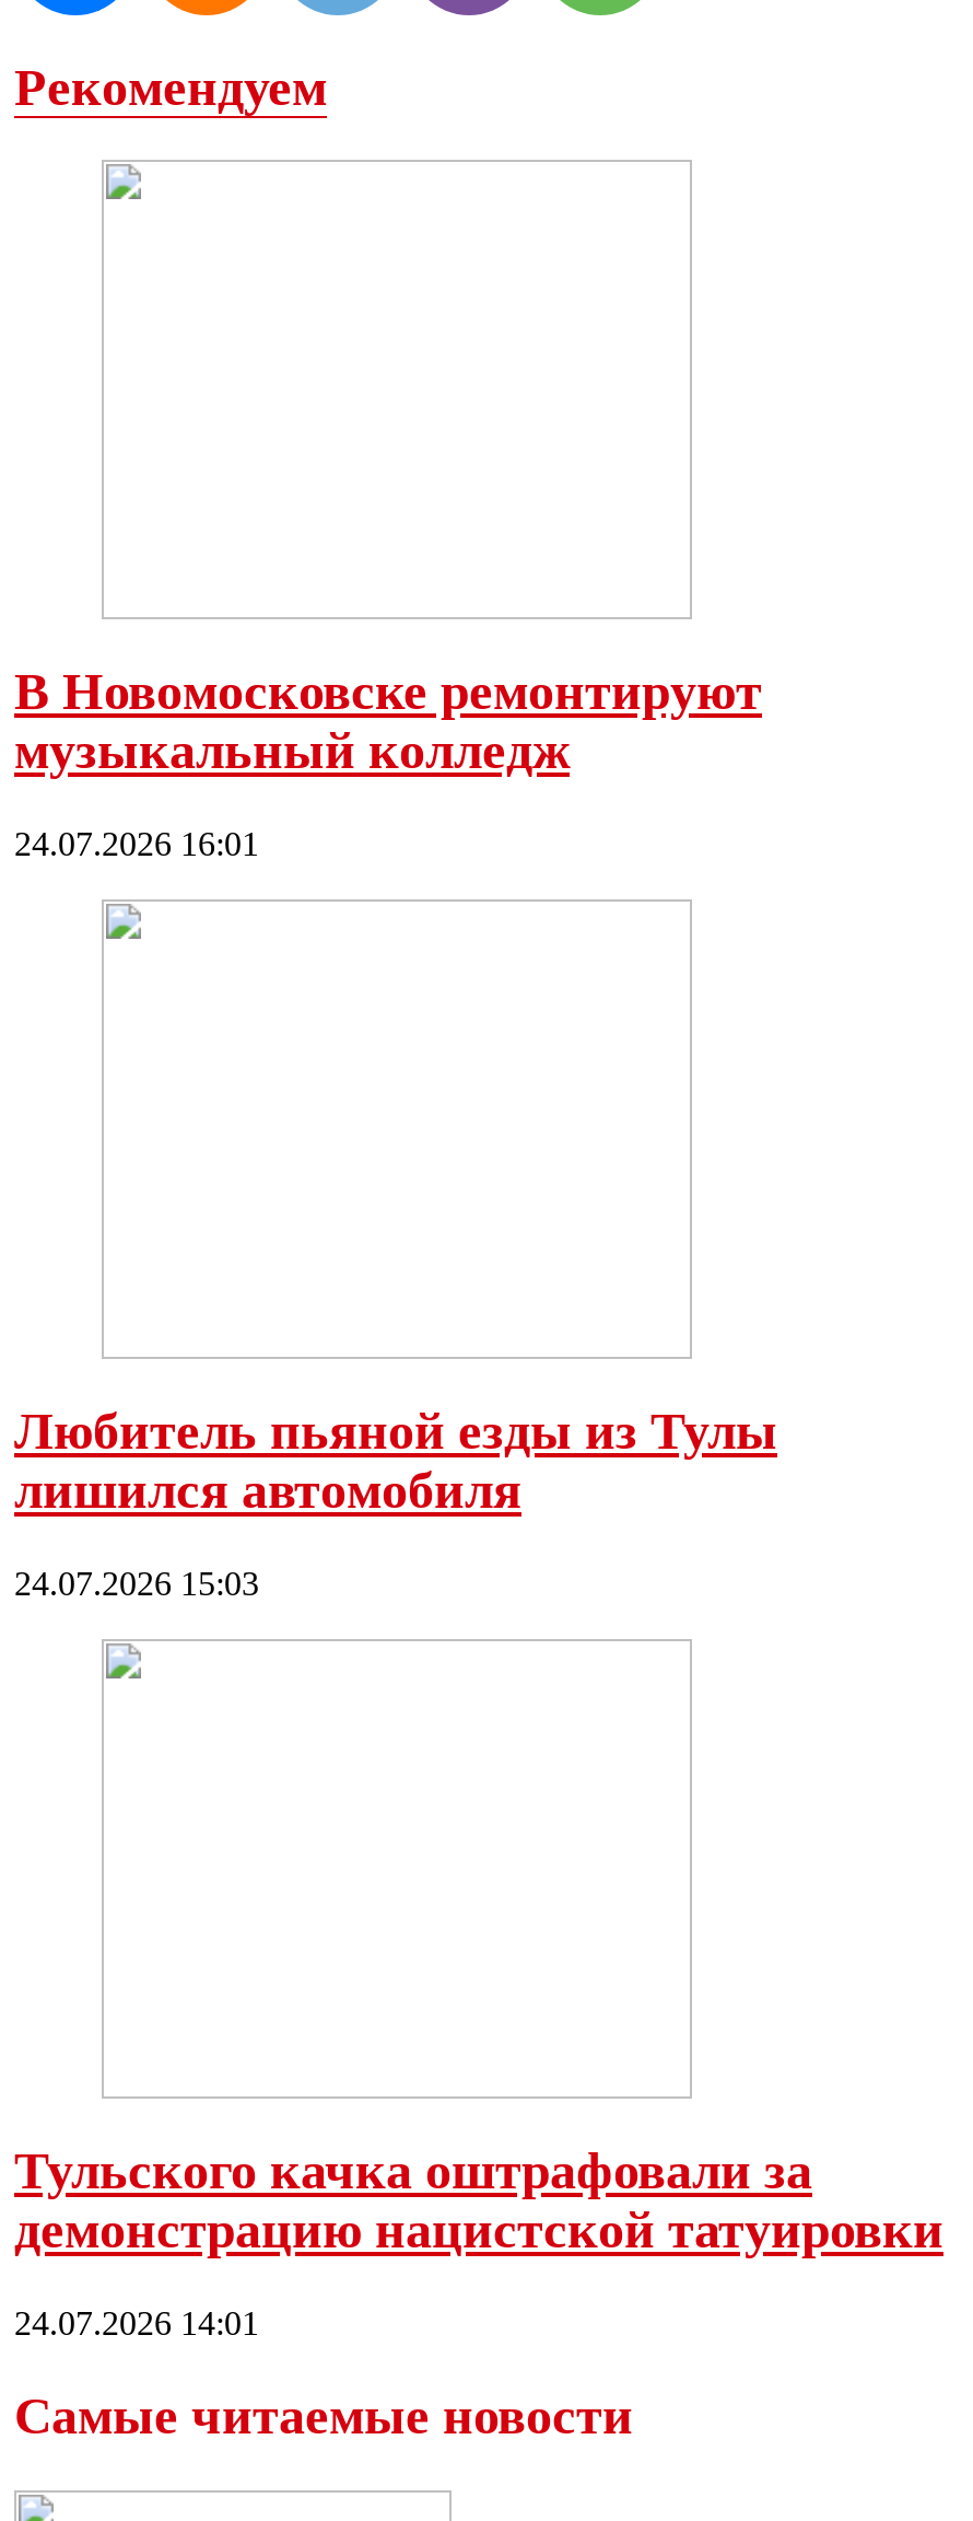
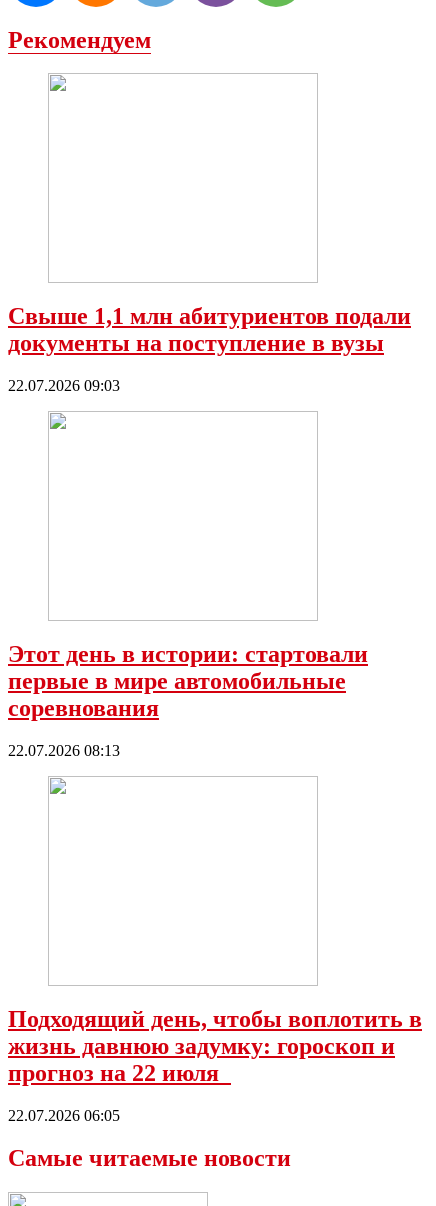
[14,664,762,780] В Новомосковске ремонтируют | музыкальный колледж -> [8,303,411,356] Свыше 1,1 млн абитуриентов подали | документы на поступление в вузы
[14,825,259,863] 24.07.2026 16:01 -> [8,377,120,394] 22.07.2026 09:03
[14,1403,777,1519] Любитель пьяной езды из Тулы | лишился автомобиля -> [8,641,368,721] Этот день в истории: стартовали | первые в мире автомобильные | соревнования
[14,1565,259,1602] 24.07.2026 15:03 -> [8,742,120,759] 22.07.2026 08:13
[14,2142,943,2258] Тульского качка оштрафовали за | демонстрацию нацистской татуировки -> [8,1006,422,1086] Подходящий день, чтобы воплотить в | жизнь давнюю задумку: гороскоп и | прогноз на 22 июля
[14,2304,259,2341] 24.07.2026 14:01 -> [8,1107,120,1124] 22.07.2026 06:05

